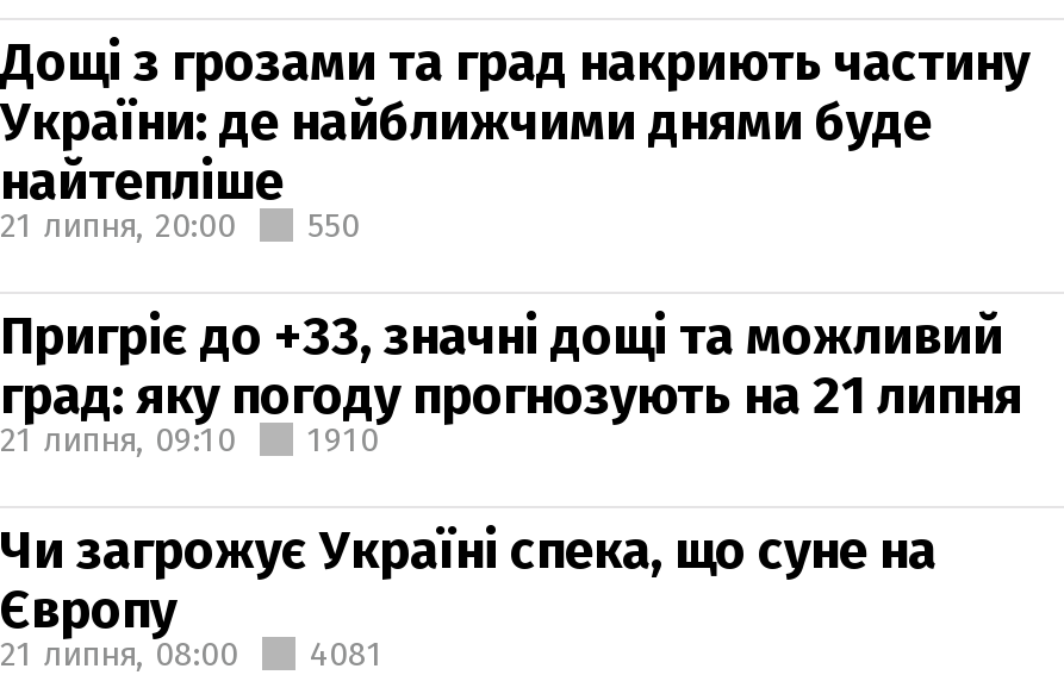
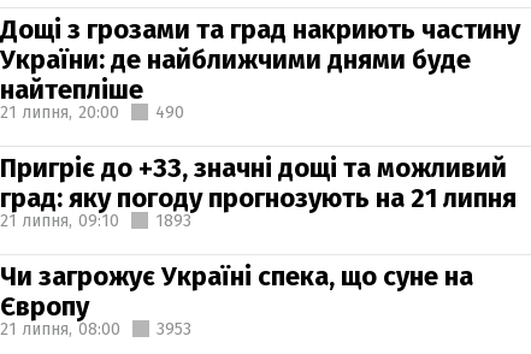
[0,205,360,245] 21 липня, 20:00 550 -> [0,102,184,122] 21 липня, 20:00 490
[307,419,379,460] 1910 -> [155,210,191,231] 1893
[0,633,384,674] 21 липня, 08:00 4081 -> [0,318,191,339] 21 липня, 08:00 3953

